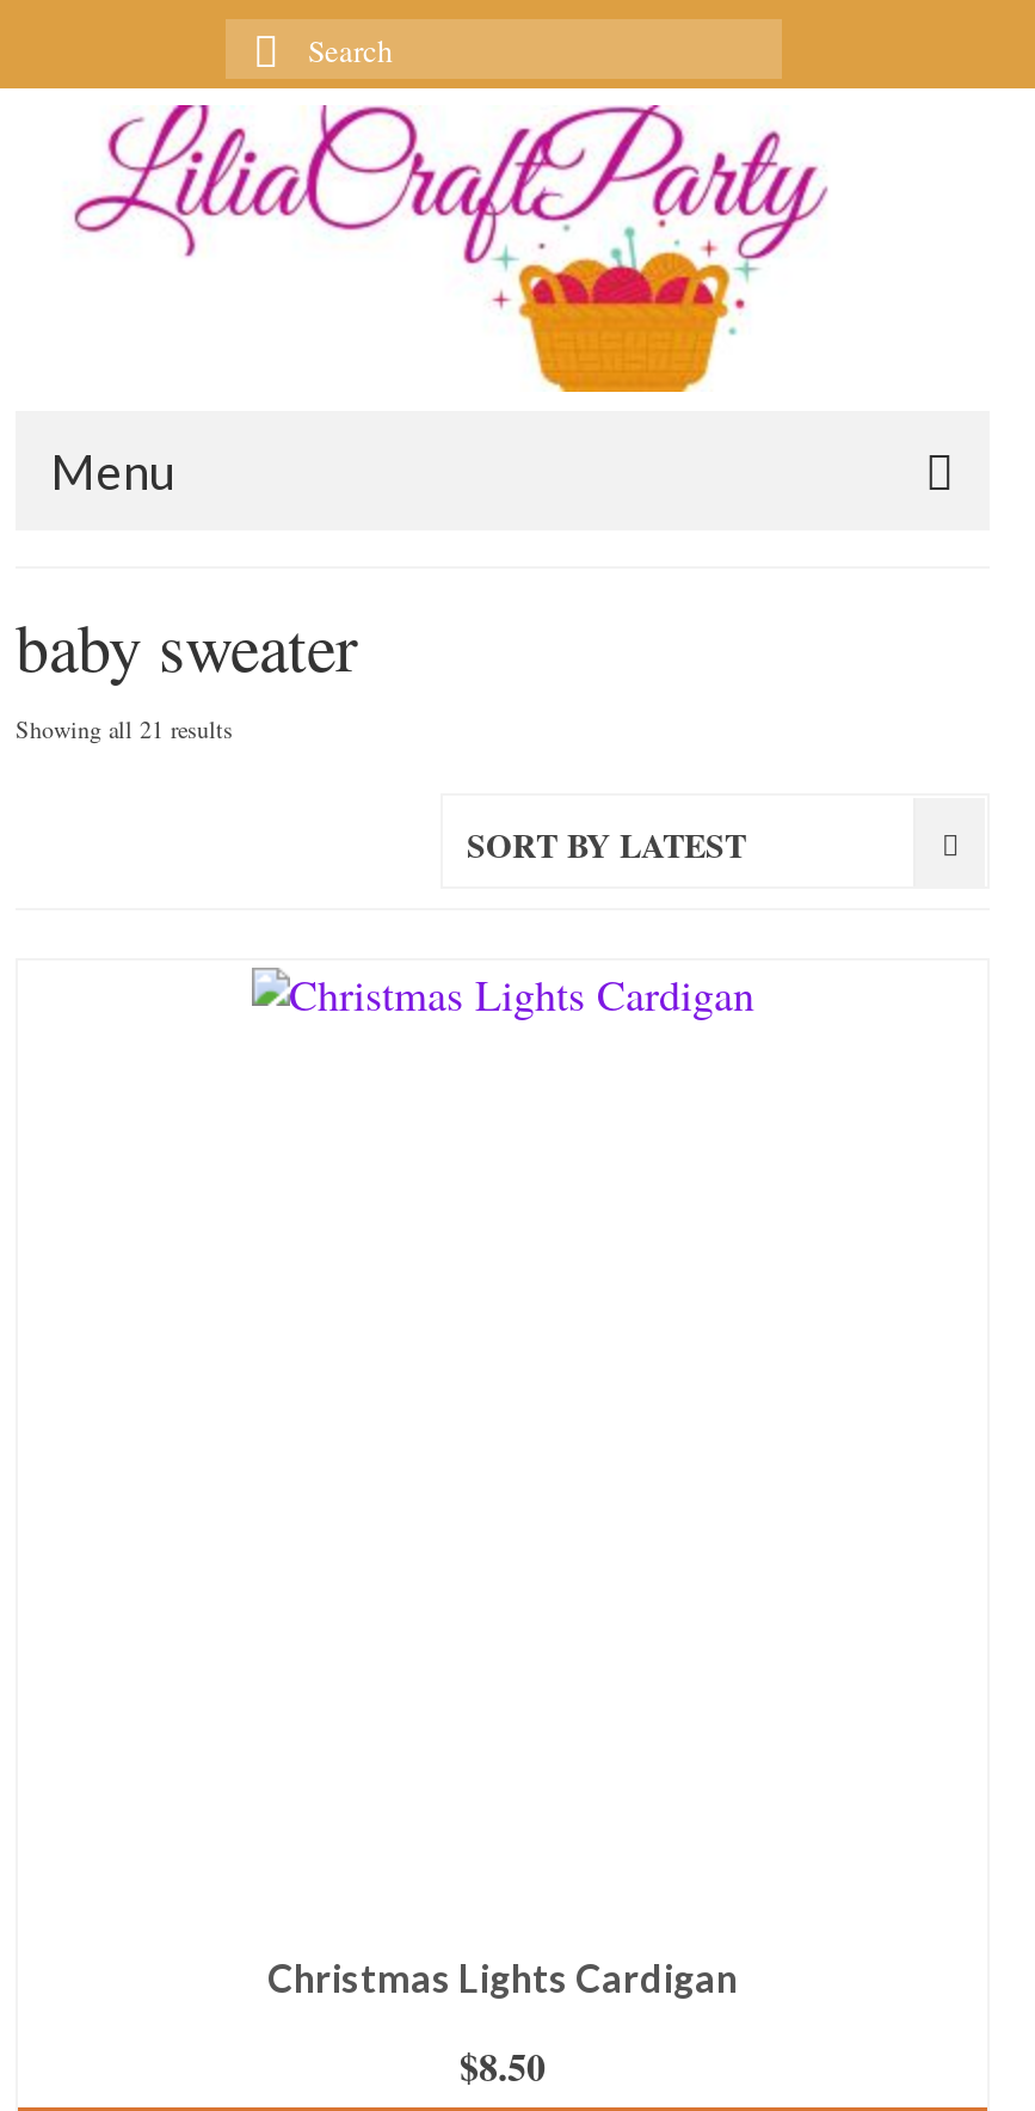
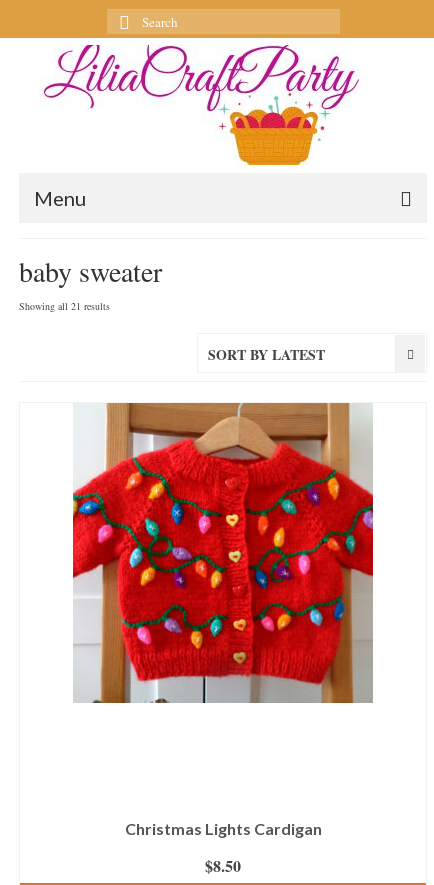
none -> [72,402,374,704] [image]

